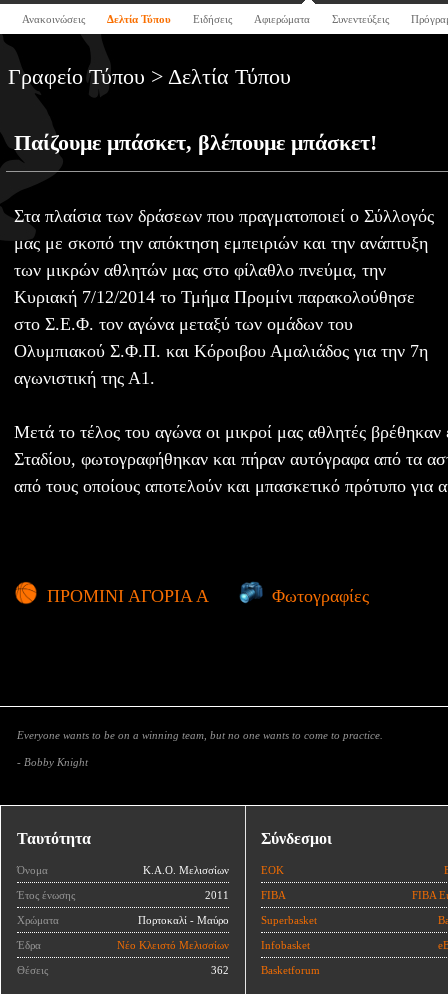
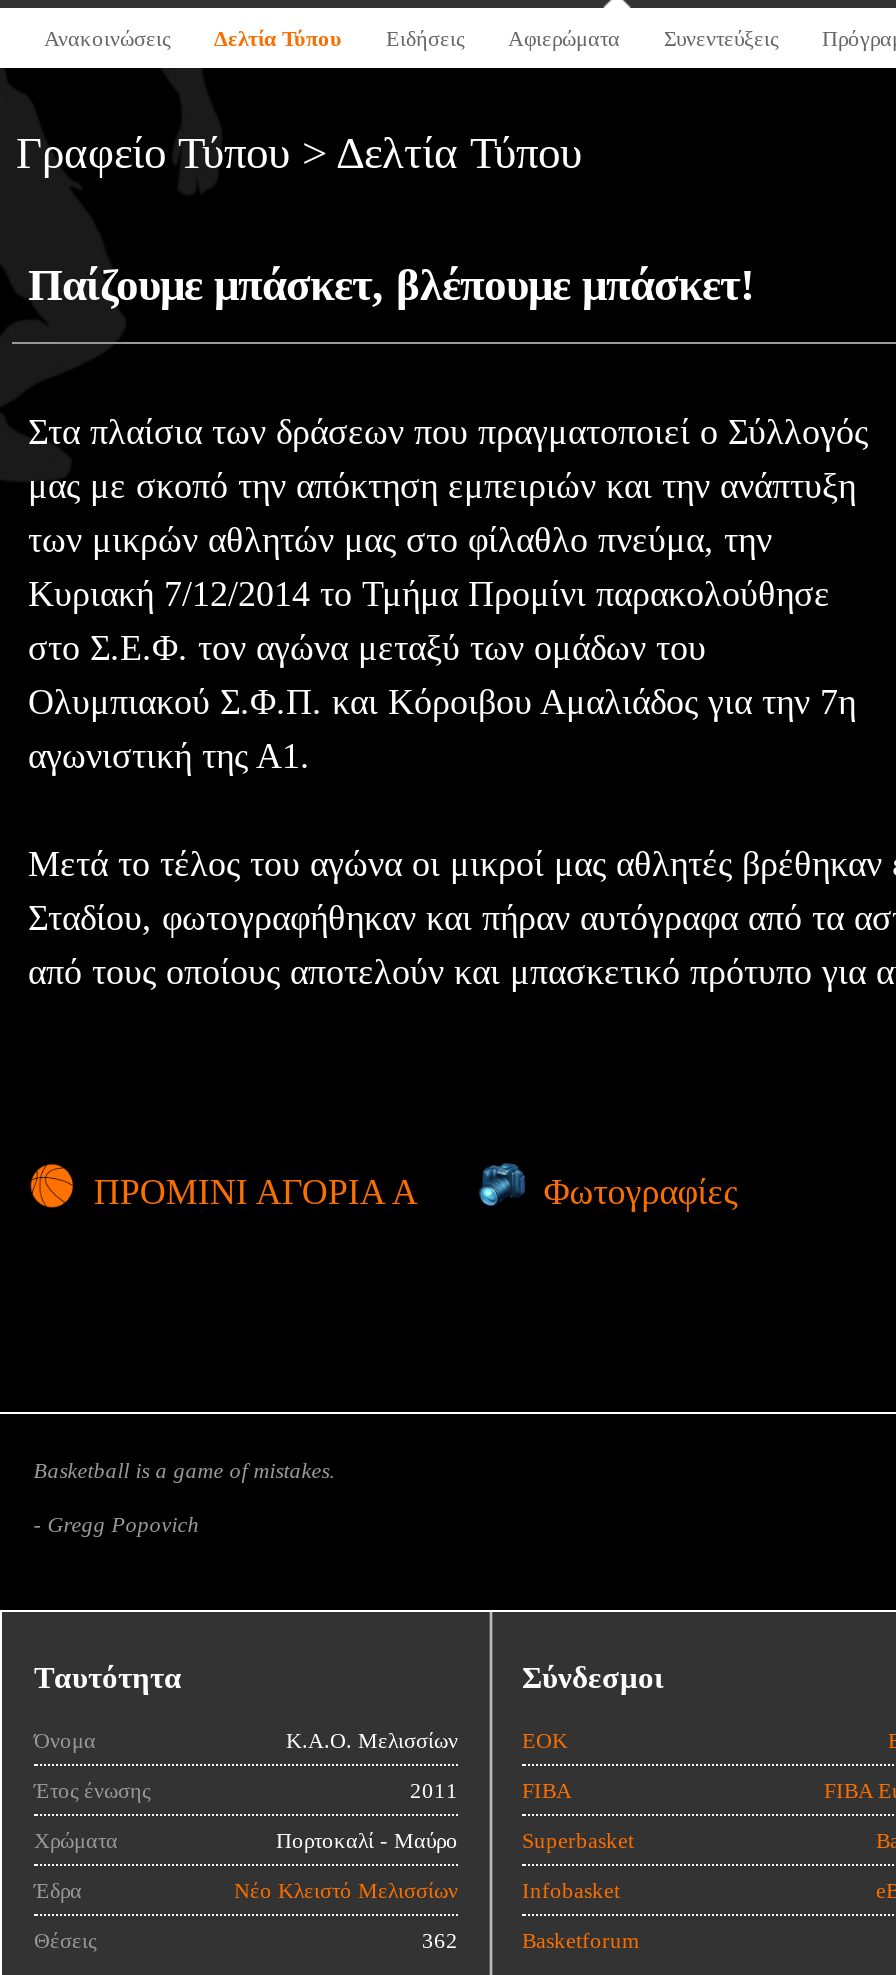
[17,729,383,741] Everyone wants to be on a winning team, but no one wants to come to practice. -> [34,1458,336,1482] Basketball is a game of mistakes.
[17,756,88,768] - Bobby Knight -> [34,1512,200,1536] - Gregg Popovich

